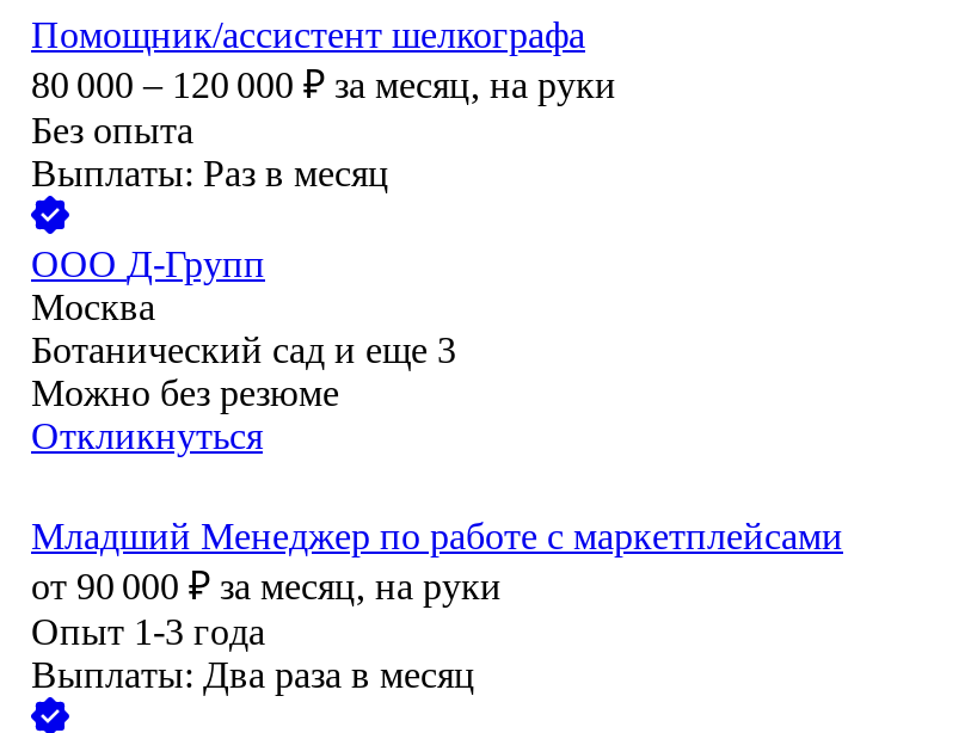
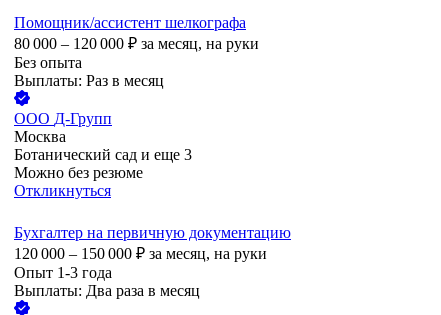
[31,516,843,607] Младший Менеджер по работе с маркетплейсами | от 90 000 ₽ за месяц, на руки -> [14,224,291,262] Бухгалтер на первичную документацию | 120 000 – 150 000 ₽ за месяц, на руки

